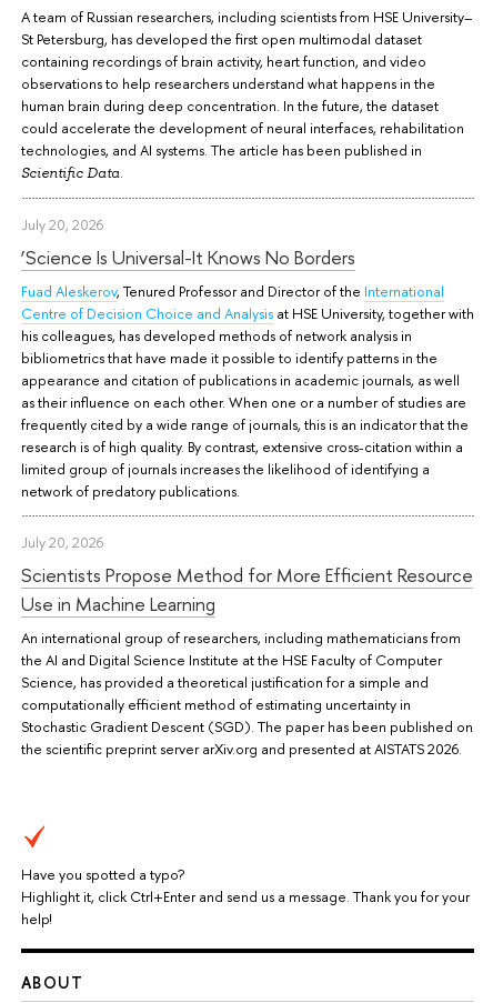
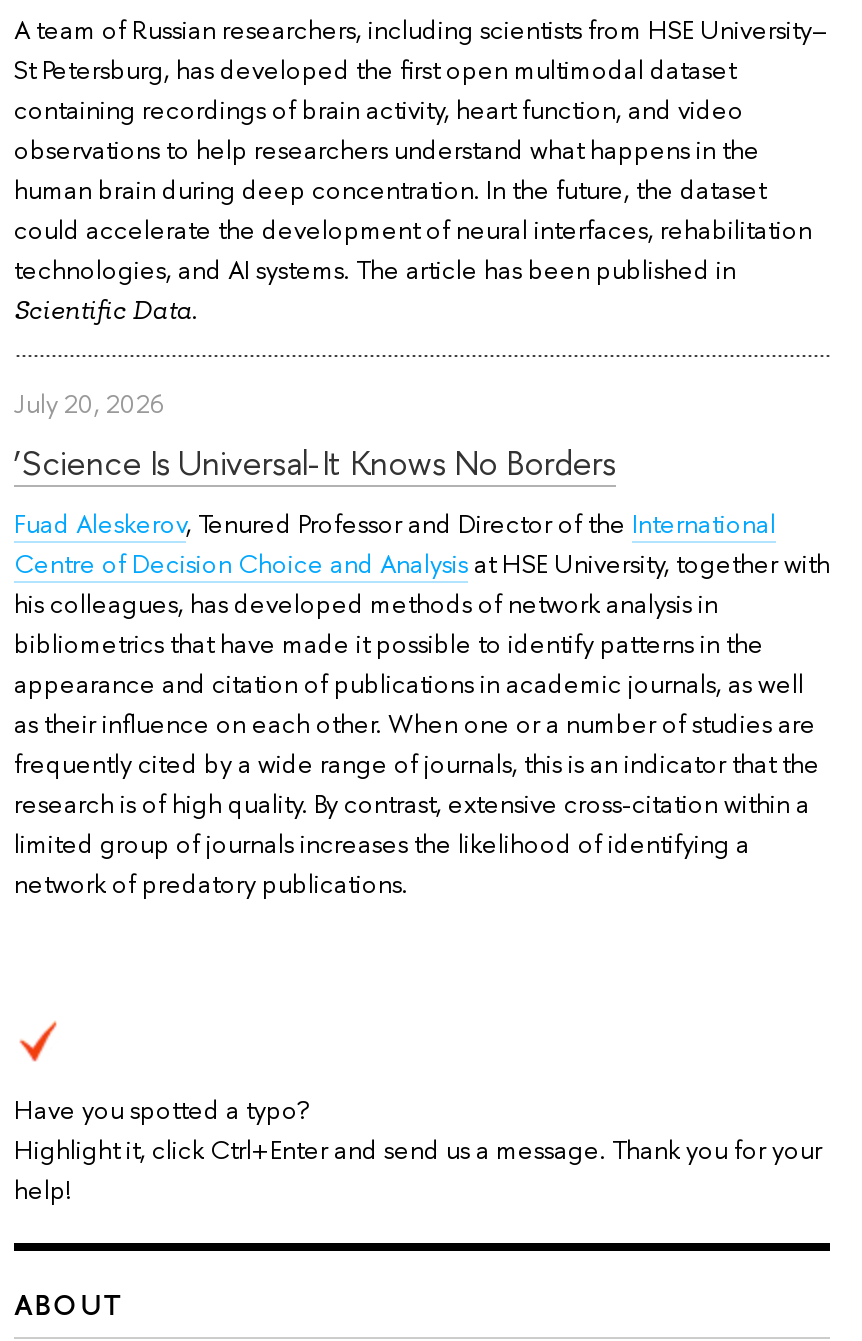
[21,532,473,758] July 20, 2026 | Scientists Propose Method for More Efficient Resource | Use in Machine Learning | An international group of researchers, including mathematicians from | the AI and Digital Science Institute at the HSE Faculty of Computer | Science, has provided a theoretical justification for a simple and | computationally efficient method of estimating uncertainty in | Stochastic Gradient Descent (SGD). The paper has been published on | the scientific preprint server arXiv.org and presented at AISTATS 2026. -> none

